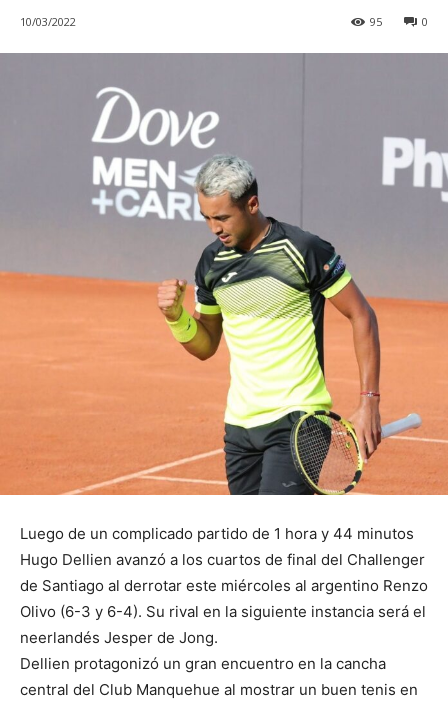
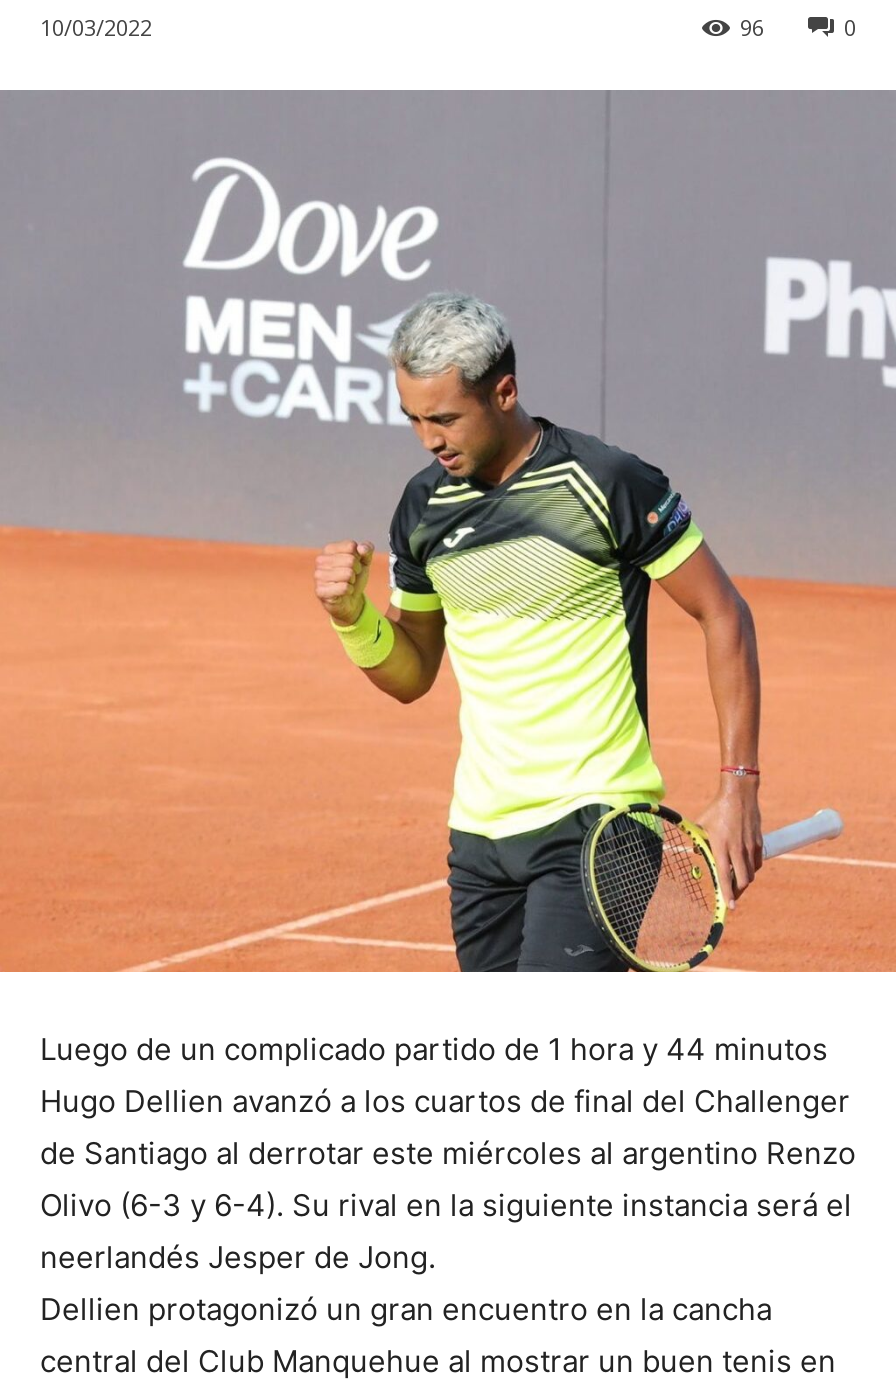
[370,14,382,29] 95 -> [740,12,764,42] 96

